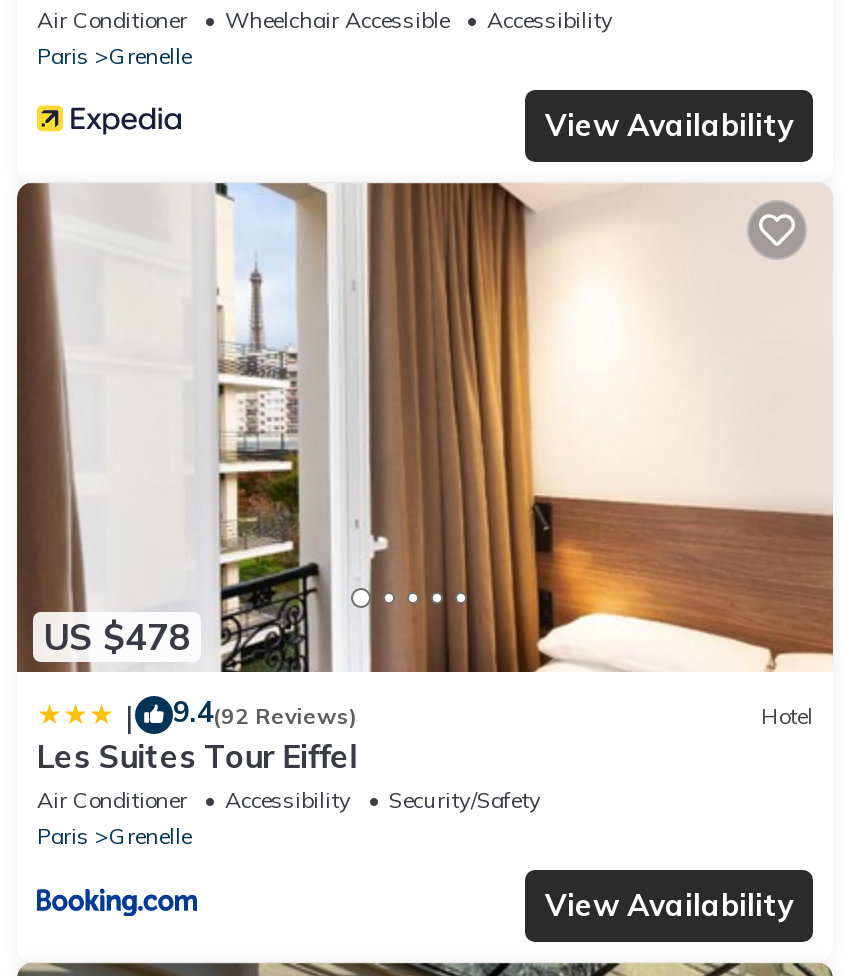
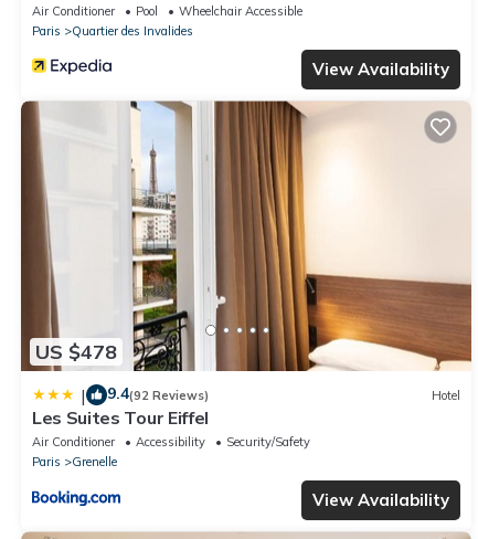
[487,7,613,35] Accessibility -> none
[109,43,191,71] Grenelle -> [72,24,193,39] Quartier des Invalides
none -> [136,4,158,19] Pool

